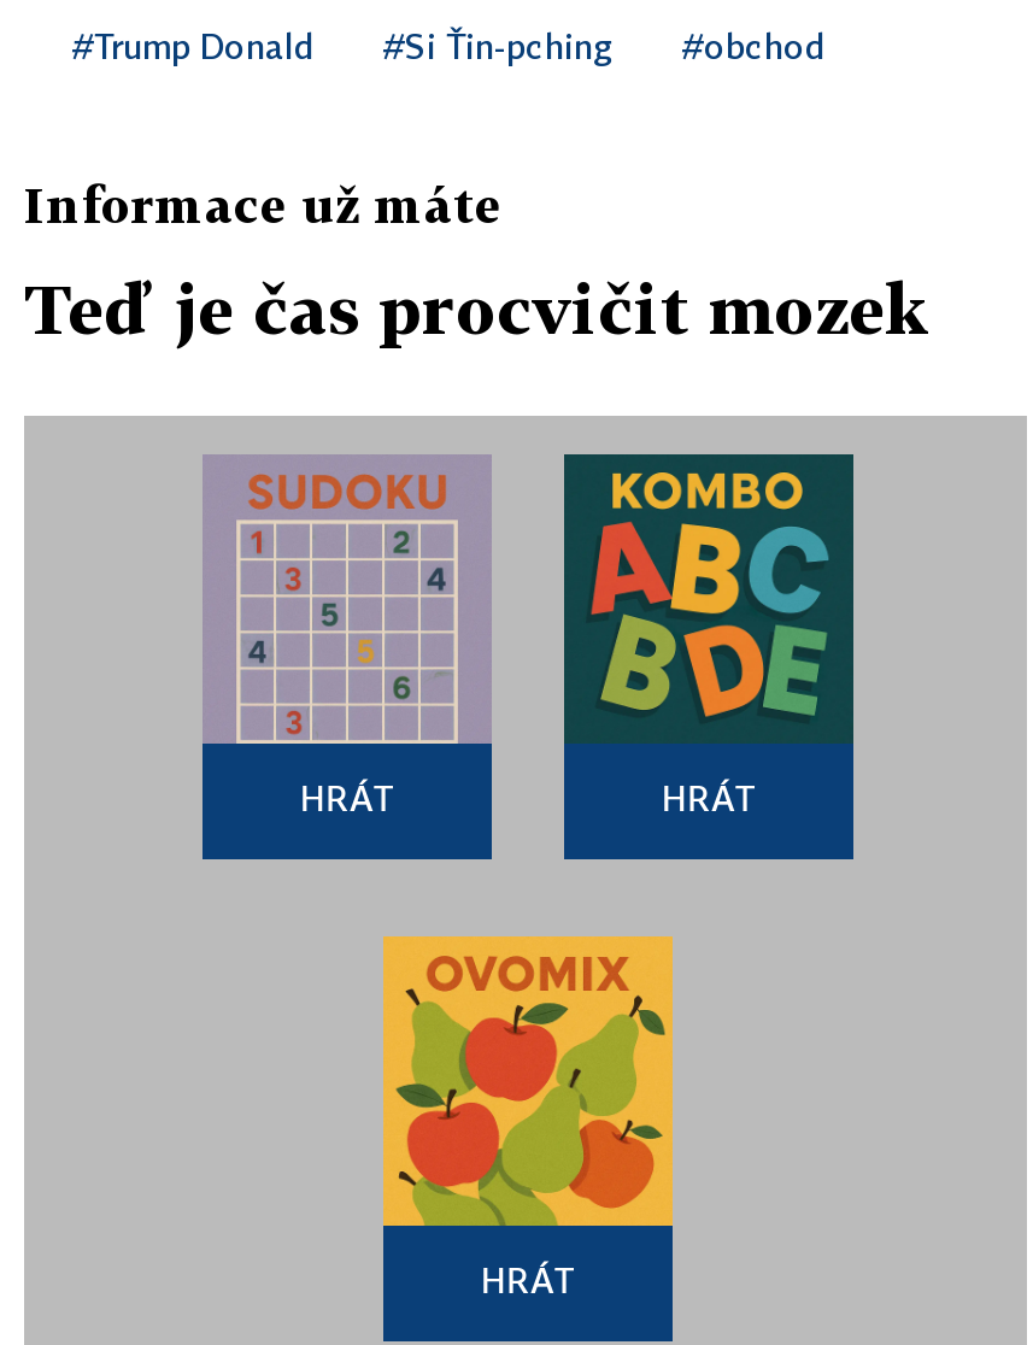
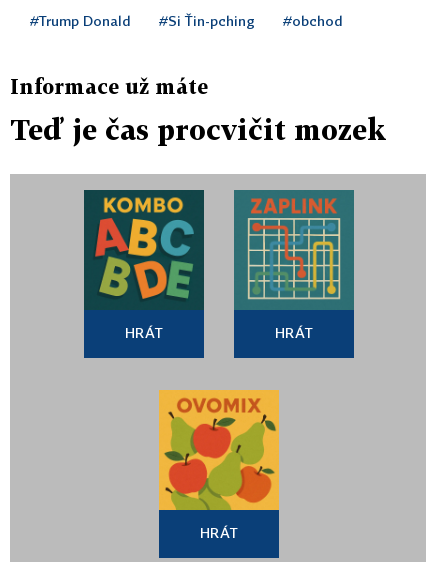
[203,454,492,746] [image] -> [83,189,205,310] [image]
[567,457,851,744] [image] -> [234,190,354,310] [image]

